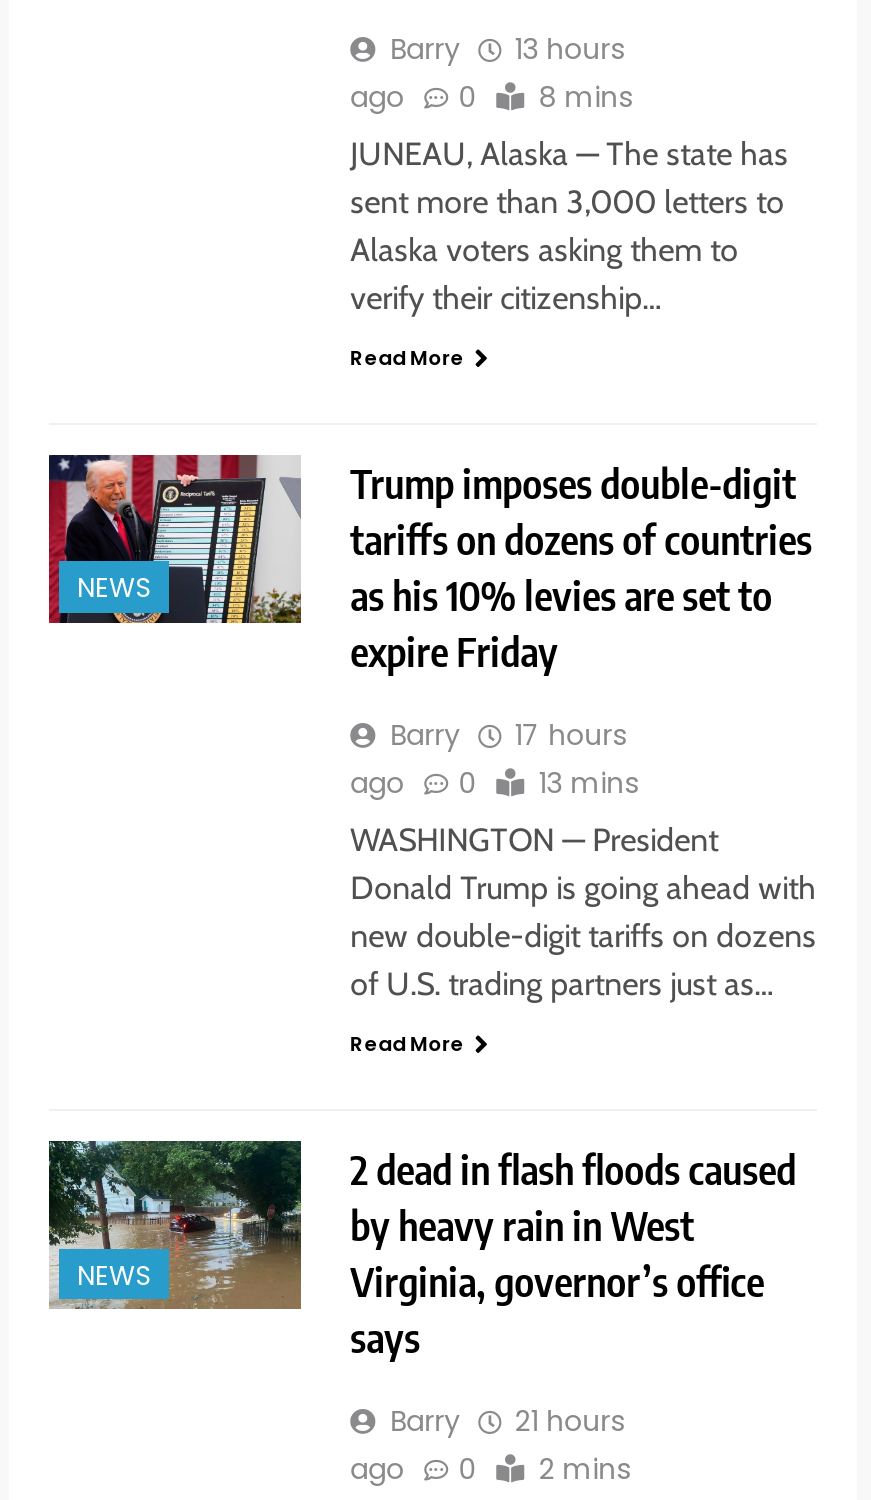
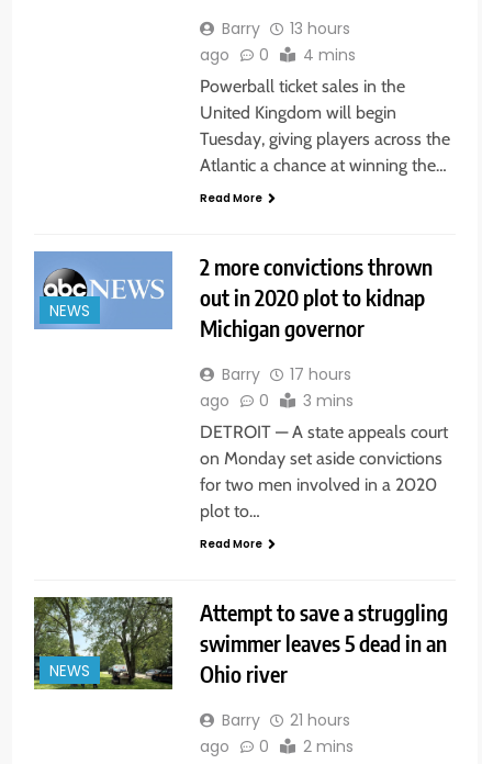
[350,77,788,317] 8 mins | JUNEAU, Alaska — The state has | sent more than 3,000 letters to | Alaska voters asking them to | verify their citizenship… -> [199,44,450,176] 4 mins | Powerball ticket sales in the | United Kingdom will begin | Tuesday, giving players across the | Atlantic a chance at winning the…
[47,453,812,675] [image] | Trump imposes double-digit | tariffs on dozens of countries | as his 10% levies are set to | expire Friday -> [33,250,432,342] [image] | 2 more convictions thrown | out in 2020 plot to kidnap | Michigan governor
[350,763,816,1003] 13 mins | WASHINGTON — President | Donald Trump is going ahead with | new double-digit tariffs on dozens | of U.S. trading partners just as… -> [199,390,448,522] 3 mins | DETROIT — A state appeals court | on Monday set aside convictions | for two men involved in a 2020 | plot to…
[49,1139,796,1362] [image] | 2 dead in flash floods caused | by heavy rain in West | Virginia, governor’s office | says -> [33,596,448,690] [image] | Attempt to save a struggling | swimmer leaves 5 dead in an | Ohio river

